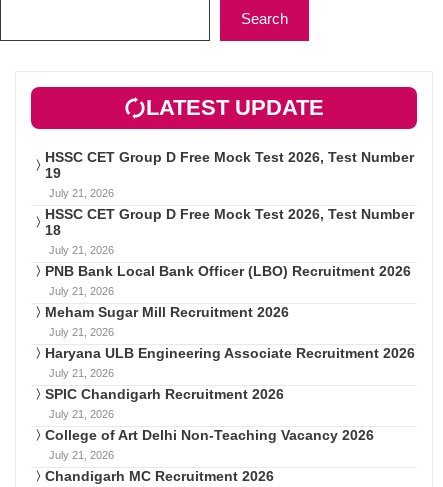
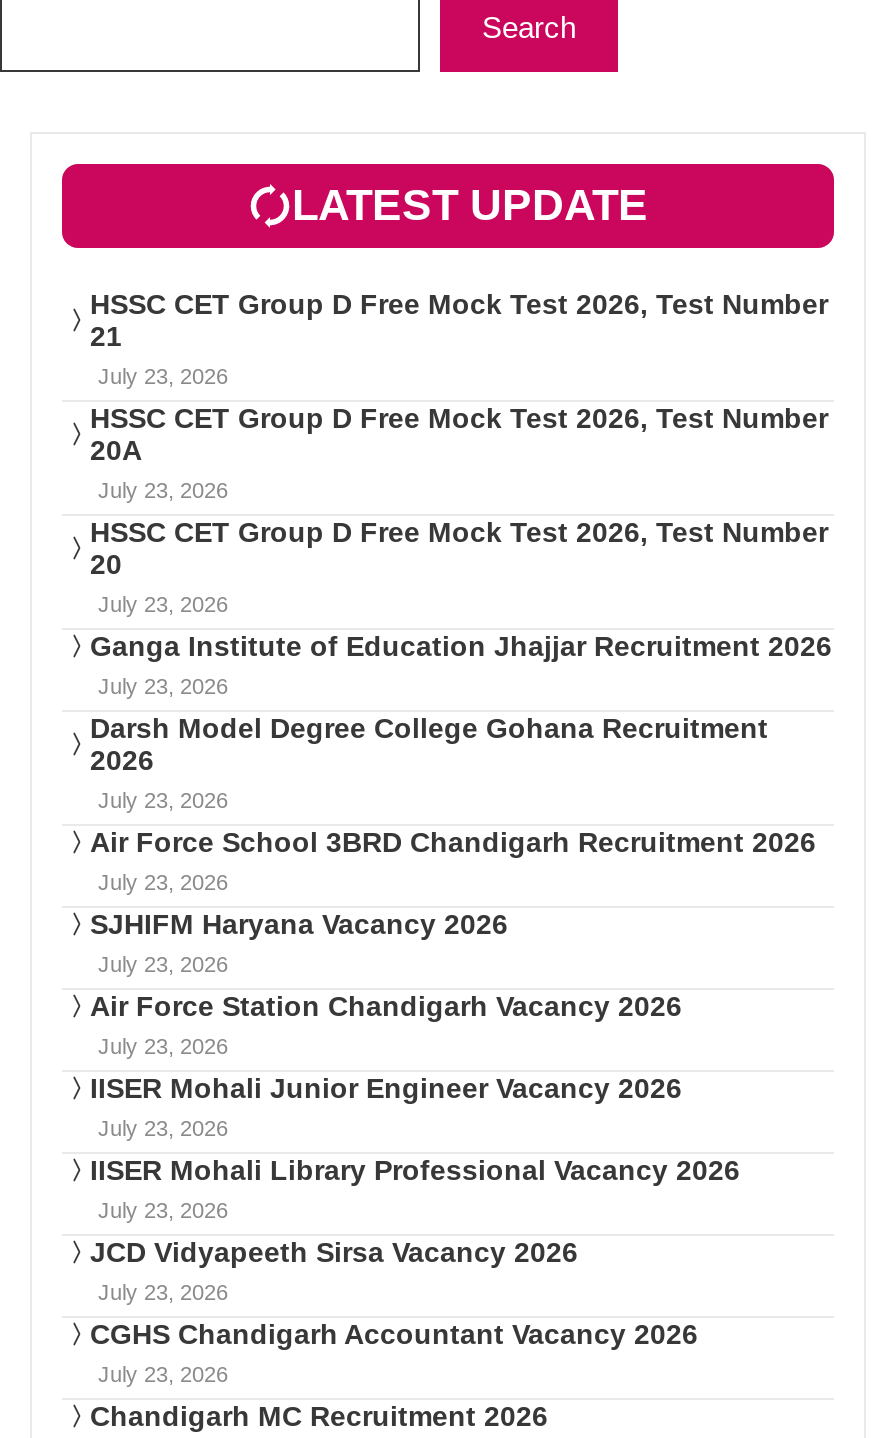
[45,165,61,181] 19 -> [90,320,122,352] 21
[49,187,114,199] July 21, 2026 -> [98,364,228,388] July 23, 2026
[45,222,415,461] 18 | July 21, 2026 | PNB Bank Local Bank Officer (LBO) Recruitment 2026 | July 21, 2026 | Meham Sugar Mill Recruitment 2026 | July 21, 2026 | Haryana ULB Engineering Associate Recruitment 2026 | July 21, 2026 | SPIC Chandigarh Recruitment 2026 | July 21, 2026 | College of Art Delhi Non-Teaching Vacancy 2026 | July 21, 2026 -> [90,434,832,1386] 20A | July 23, 2026 | HSSC CET Group D Free Mock Test 2026, Test Number | 20 | July 23, 2026 | Ganga Institute of Education Jhajjar Recruitment 2026 | July 23, 2026 | Darsh Model Degree College Gohana Recruitment | 2026 | July 23, 2026 | Air Force School 3BRD Chandigarh Recruitment 2026 | July 23, 2026 | SJHIFM Haryana Vacancy 2026 | July 23, 2026 | Air Force Station Chandigarh Vacancy 2026 | July 23, 2026 | IISER Mohali Junior Engineer Vacancy 2026 | July 23, 2026 | IISER Mohali Library Professional Vacancy 2026 | July 23, 2026 | JCD Vidyapeeth Sirsa Vacancy 2026 | July 23, 2026 | CGHS Chandigarh Accountant Vacancy 2026 | July 23, 2026

